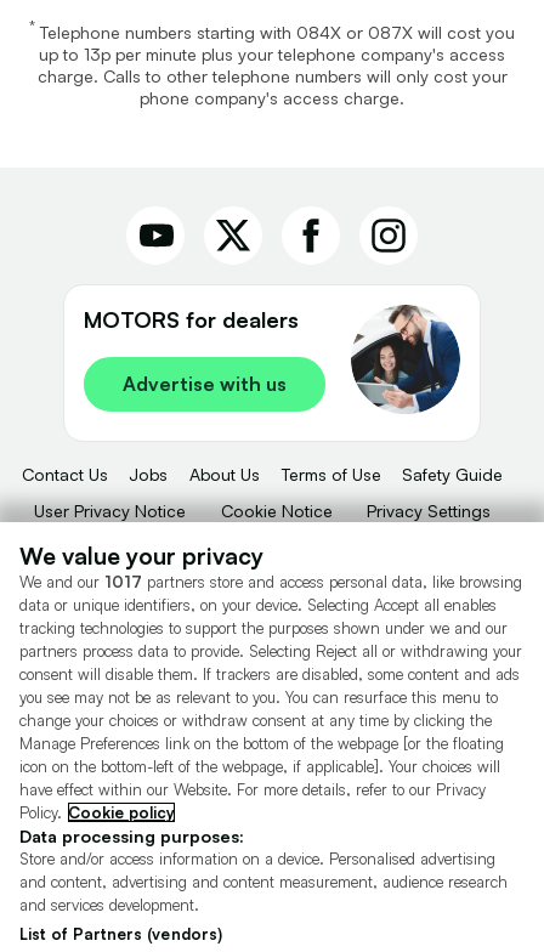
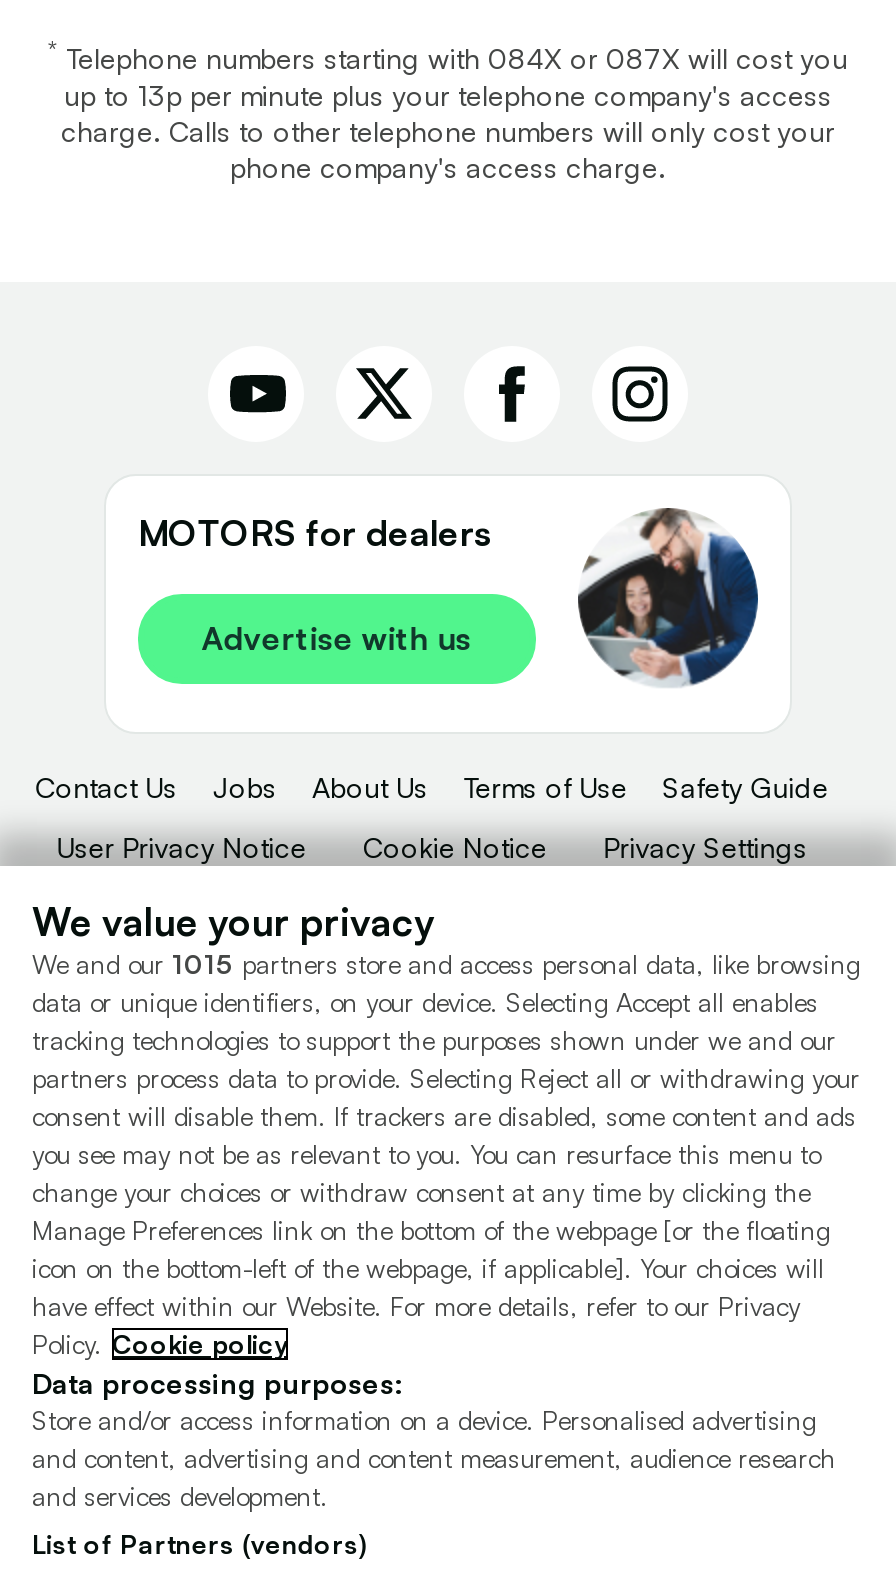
[19,572,522,591] We and our 1017 partners store and access personal data, like browsing -> [32,948,860,980] We and our 1015 partners store and access personal data, like browsing

